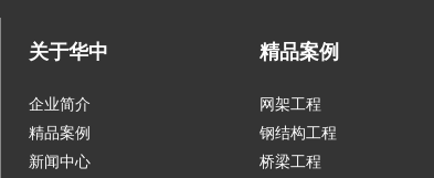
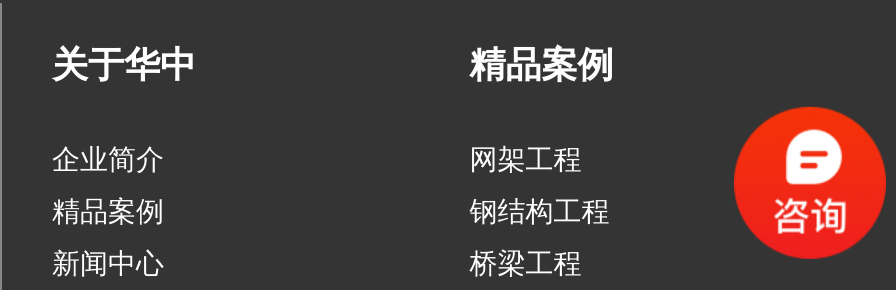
none -> [732,105,888,261] [image]

